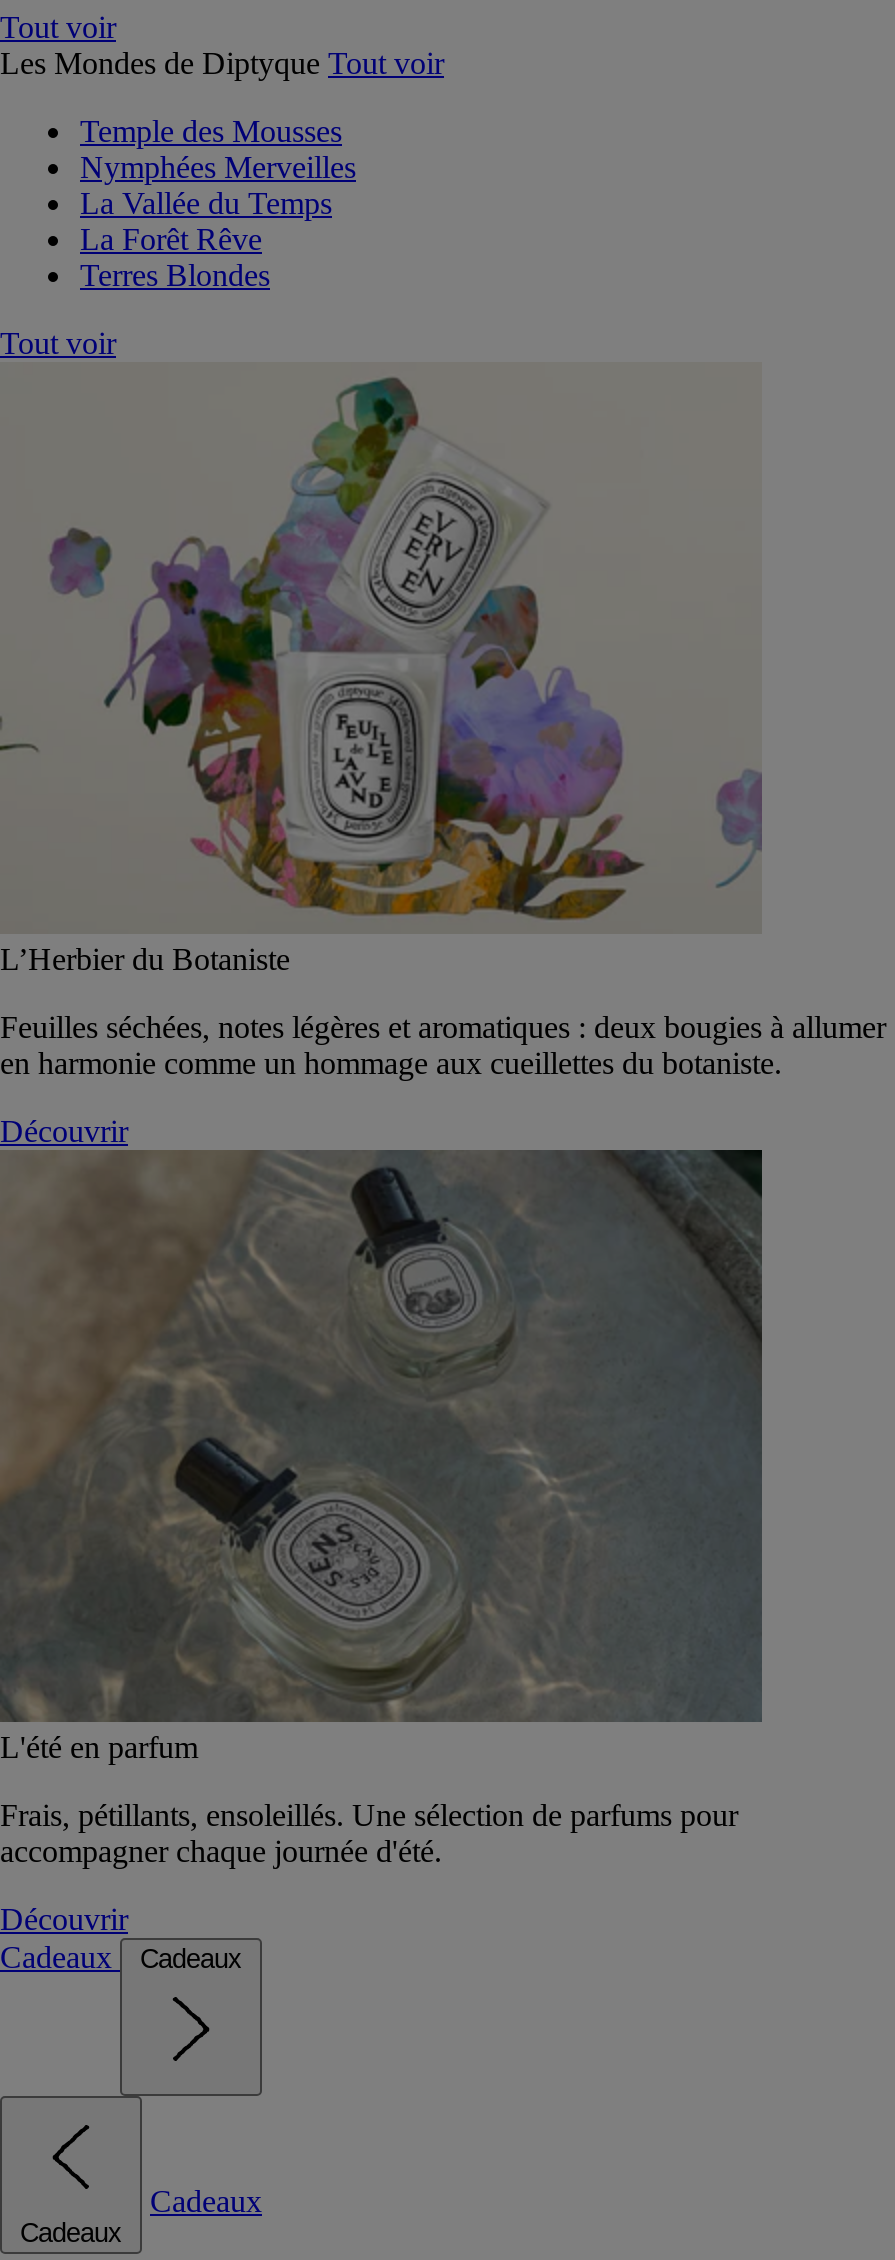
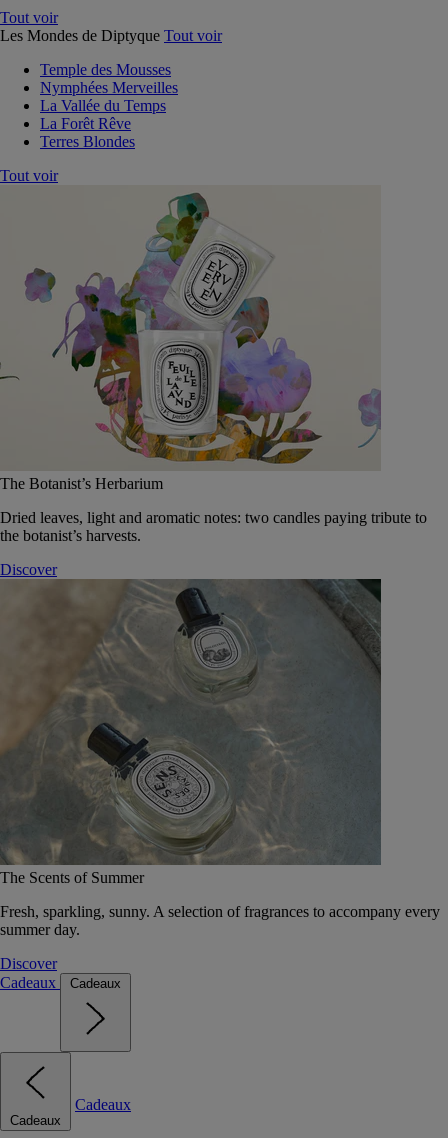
[0,942,290,976] L’Herbier du Botaniste -> [0,475,163,492] The Botanist’s Herbarium
[0,1010,886,1080] Feuilles séchées, notes légères et aromatiques : deux bougies à allumer | en harmonie comme un hommage aux cueillettes du botaniste. -> [0,509,427,544] Dried leaves, light and aromatic notes: two candles paying tribute to | the botanist’s harvests.
[0,1114,128,1148] Découvrir -> [0,561,57,578] Discover
[0,1730,198,1764] L'été en parfum -> [0,869,144,886] The Scents of Summer
[0,1798,738,1868] Frais, pétillants, ensoleillés. Une sélection de parfums pour | accompagner chaque journée d'été. -> [0,903,440,938] Fresh, sparkling, sunny. A selection of fragrances to accompany every | summer day.
[0,1902,128,1936] Découvrir -> [0,955,57,972] Discover

